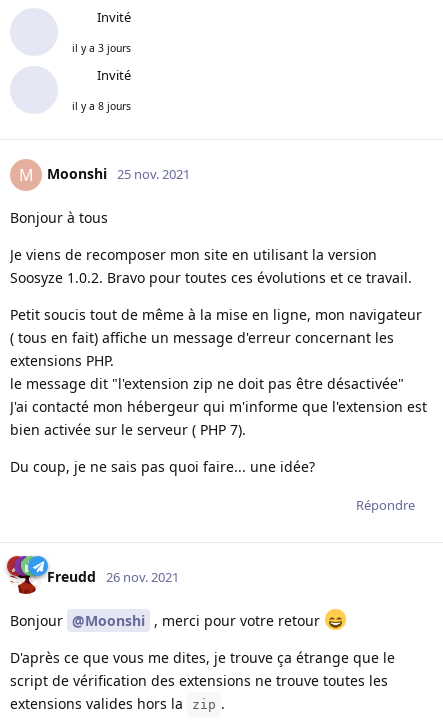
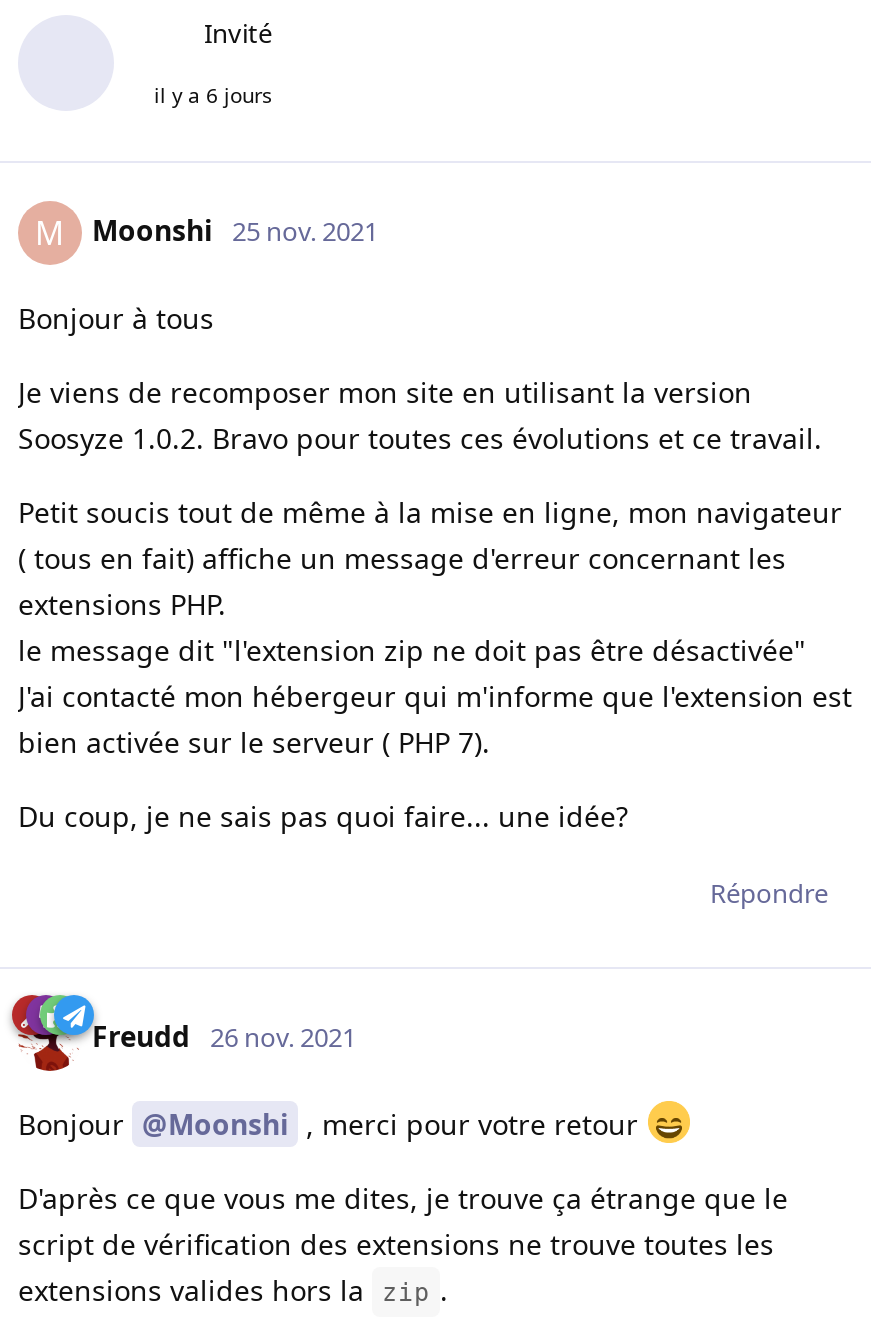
[72,41,131,113] il y a 3 jours | Invité | il y a 8 jours -> [154,81,272,109] il y a 6 jours

